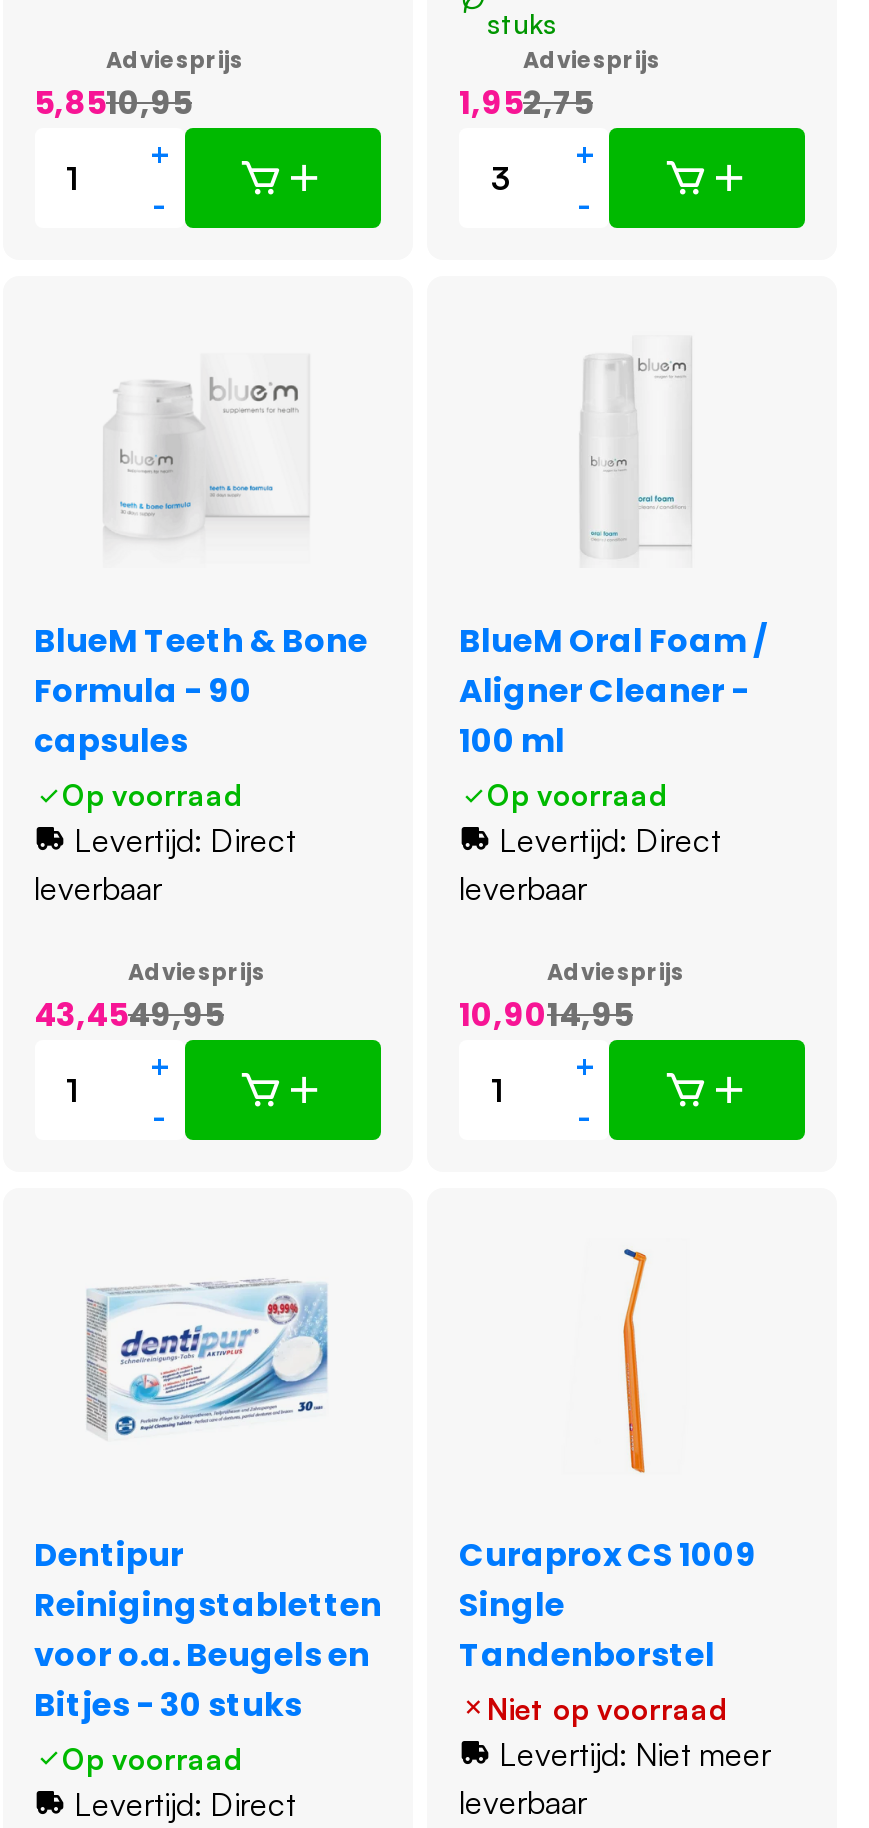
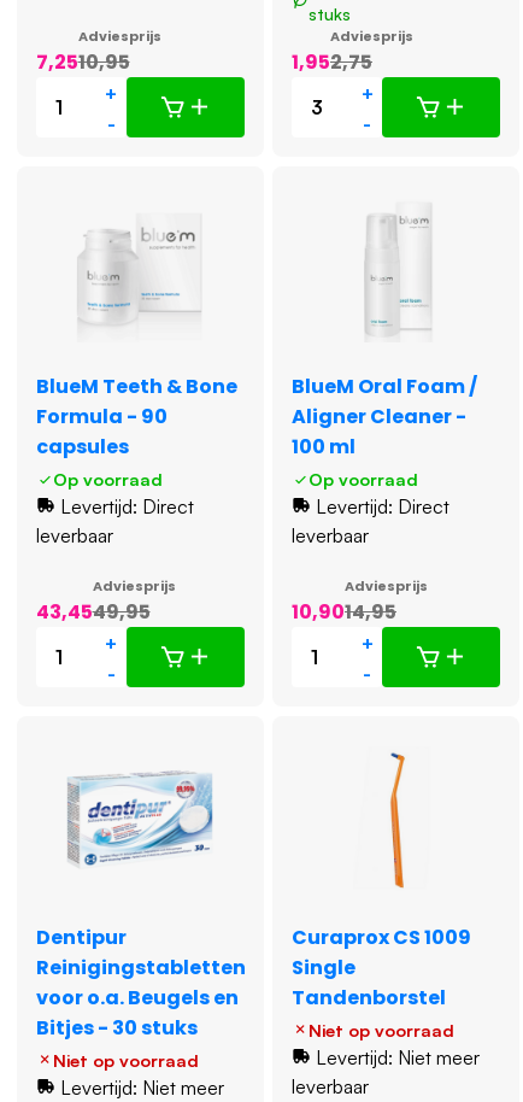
[34,80,192,126] 5,85 10,95 -> [36,48,130,76] 7,25 10,95
[62,1740,296,1824] Op voorraad | Levertijd: Direct -> [52,1049,224,1099] Niet op voorraad | Levertijd: Niet meer

